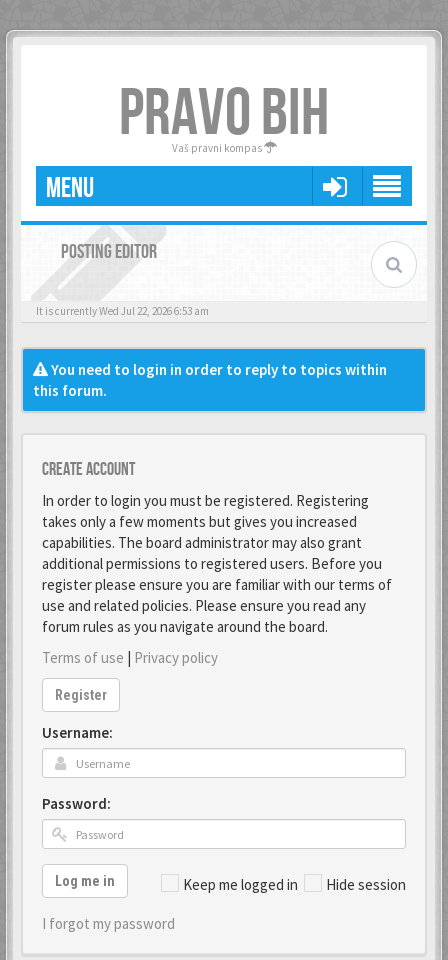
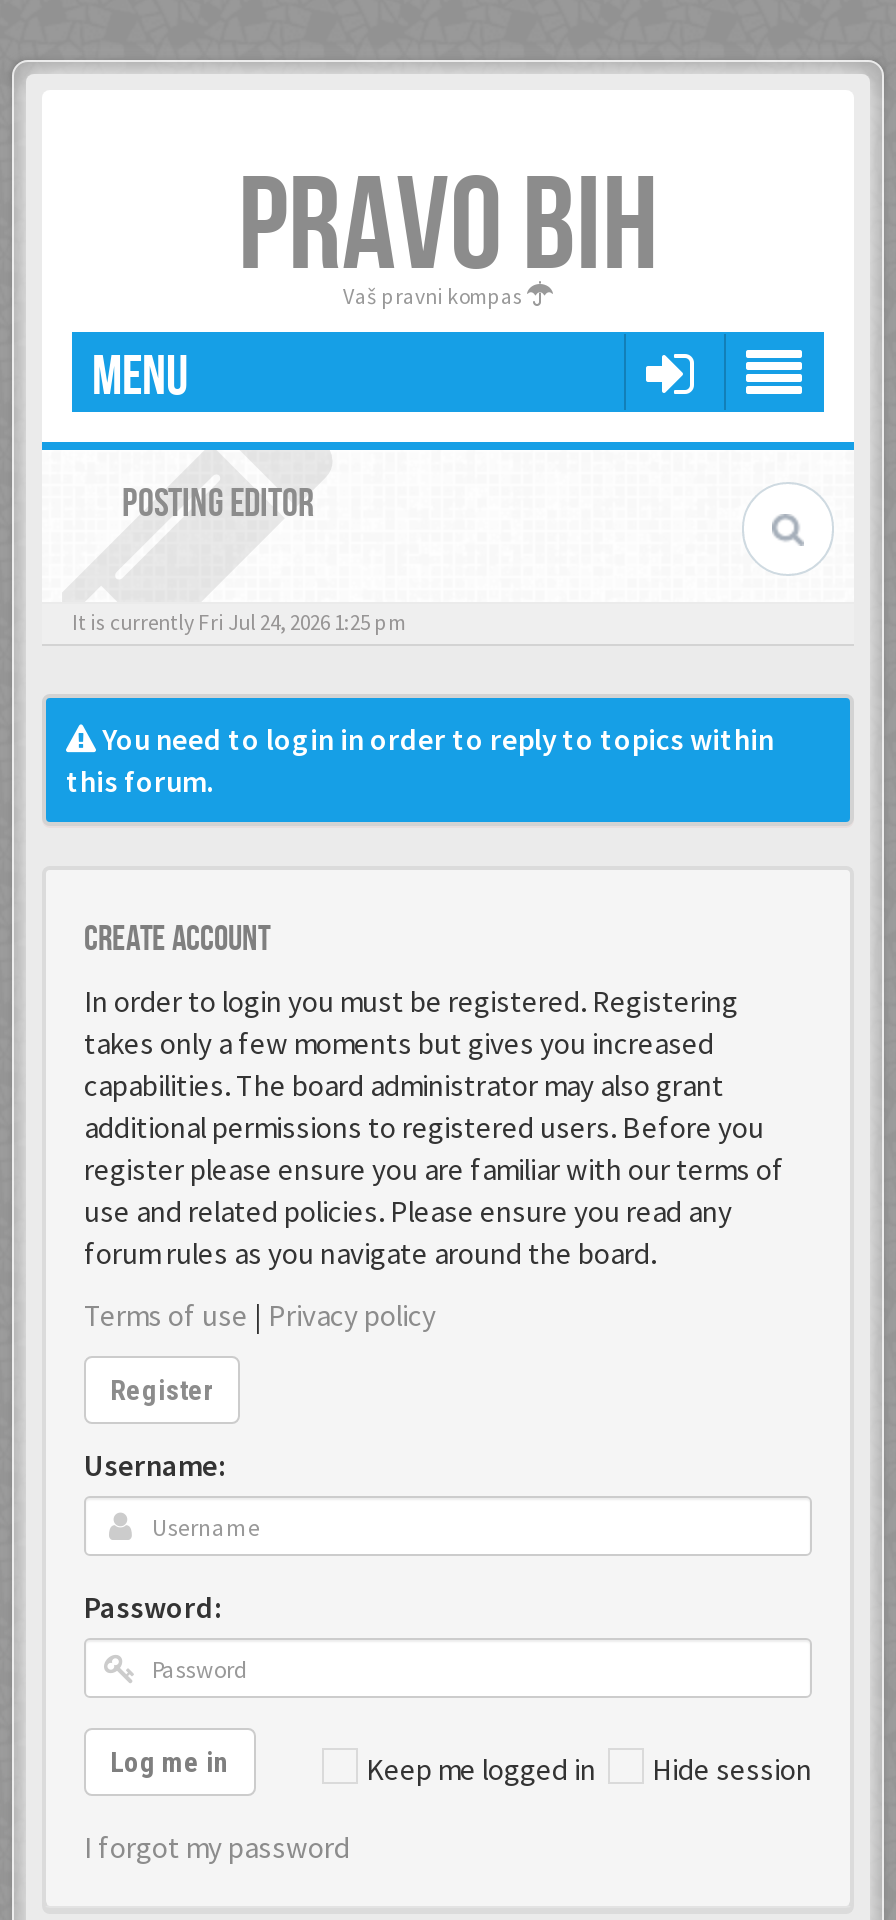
[36,304,209,318] It is currently Wed Jul 22, 2026 6:53 am -> [72,608,406,636] It is currently Fri Jul 24, 2026 1:25 pm

